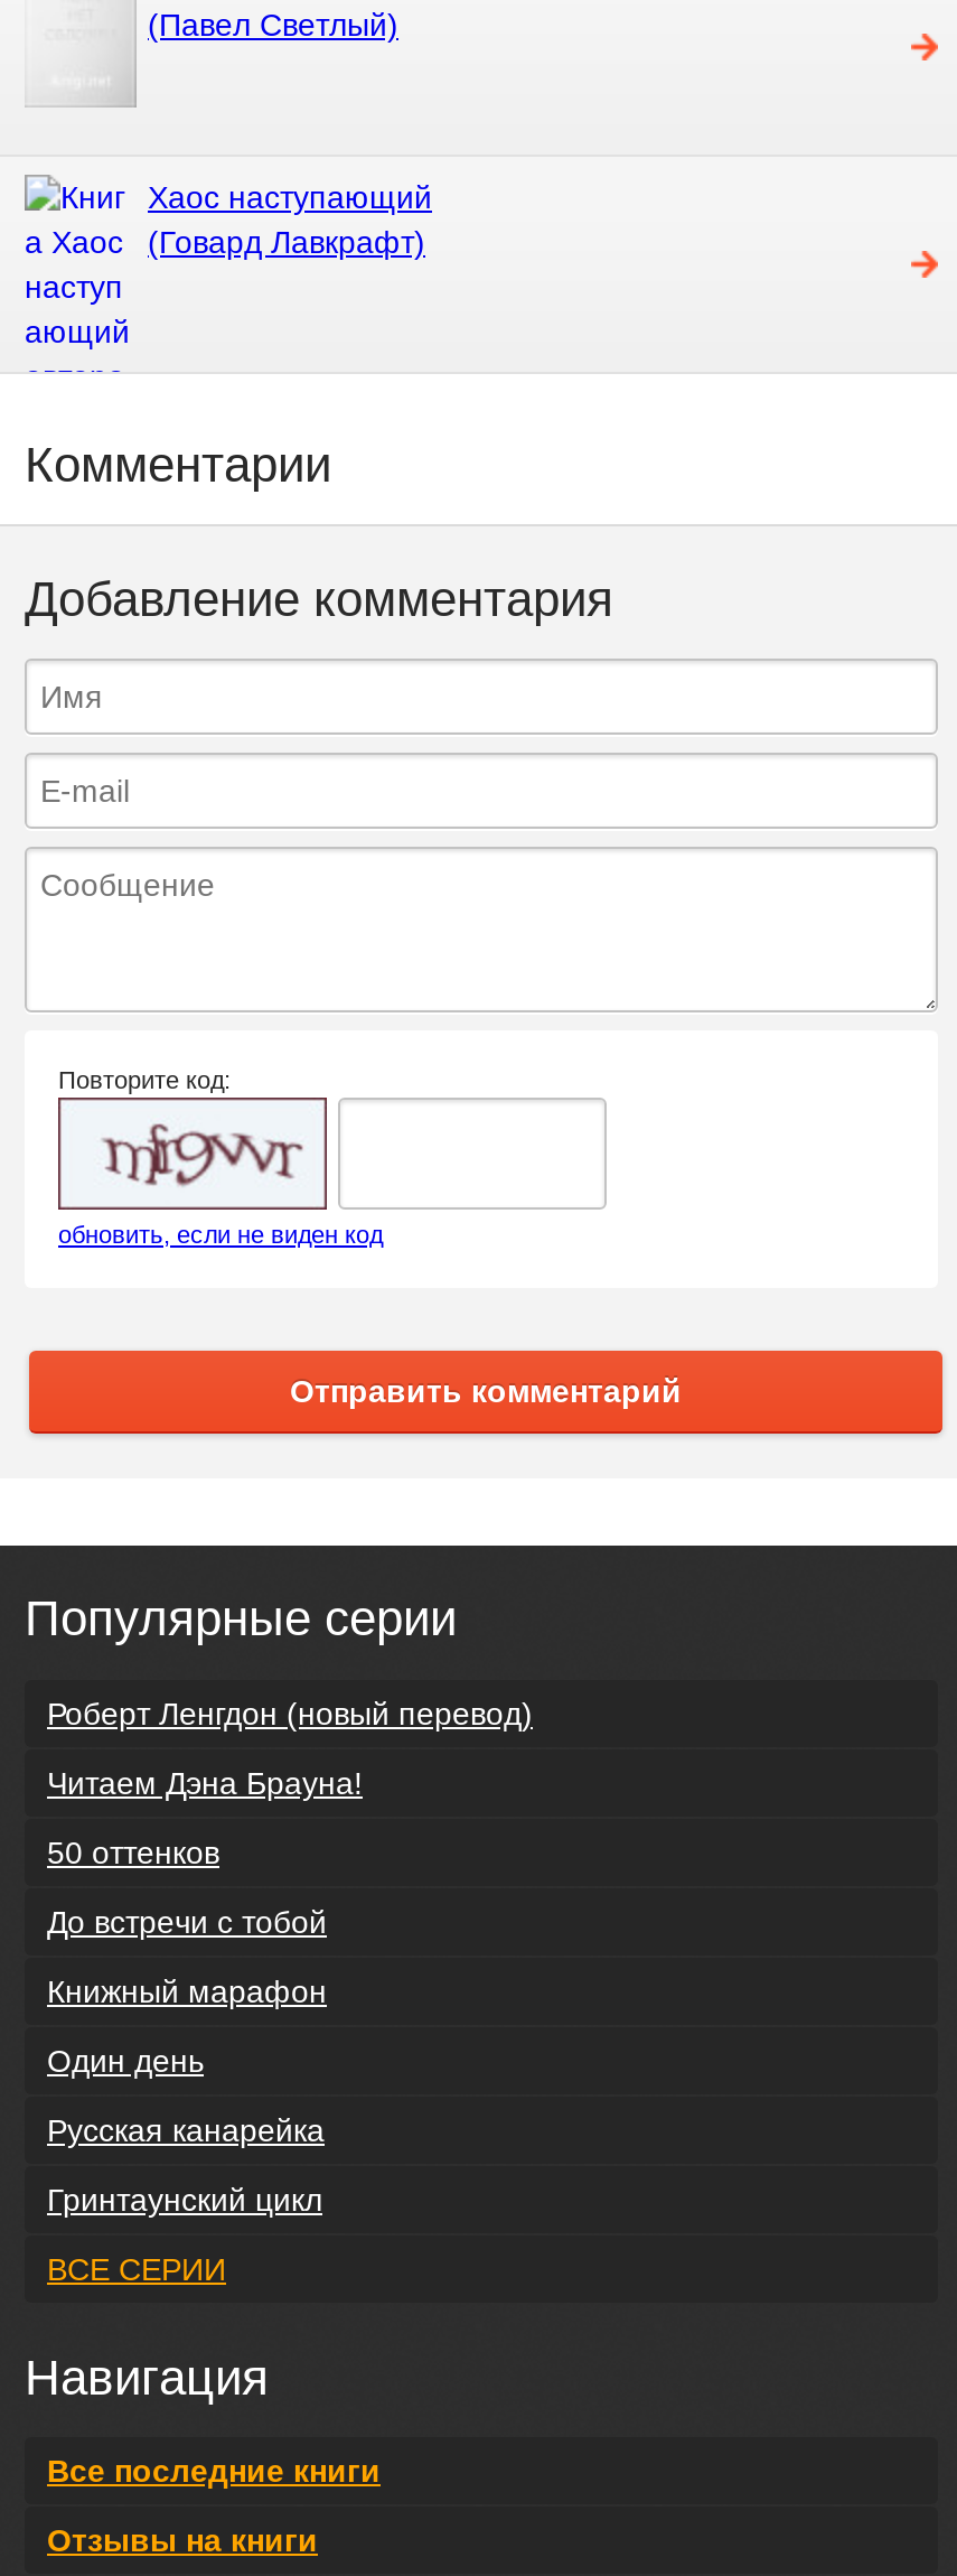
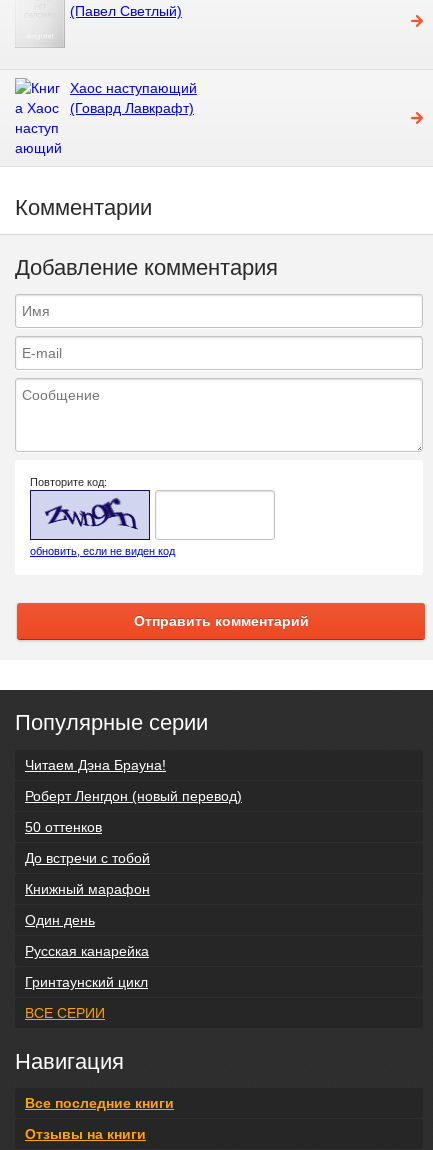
[58,1098,327,1210] [image] -> [30,490,150,540] [image]
moved [47,1695,533,1730] -> [25,787,242,803]: Роберт Ленгдон (новый перевод)
moved [47,1764,363,1800] -> [25,756,166,772]: Читаем Дэна Брауна!

